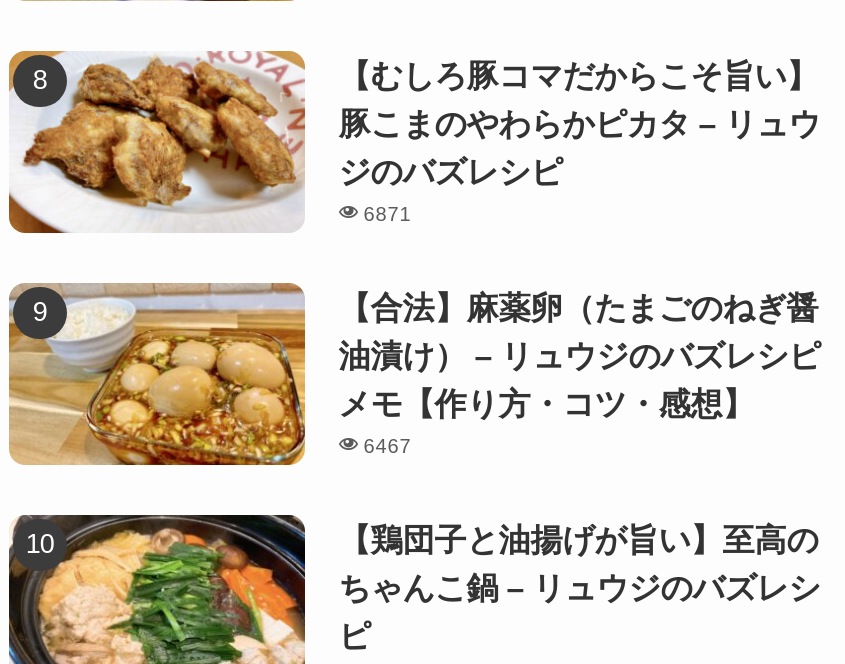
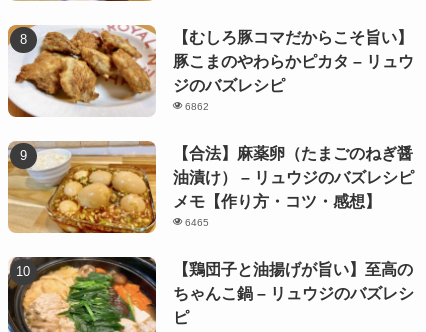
[364,202,412,224] 6871 -> [185,101,209,112] 6862
[364,435,412,457] 6467 -> [185,217,209,228] 6465

